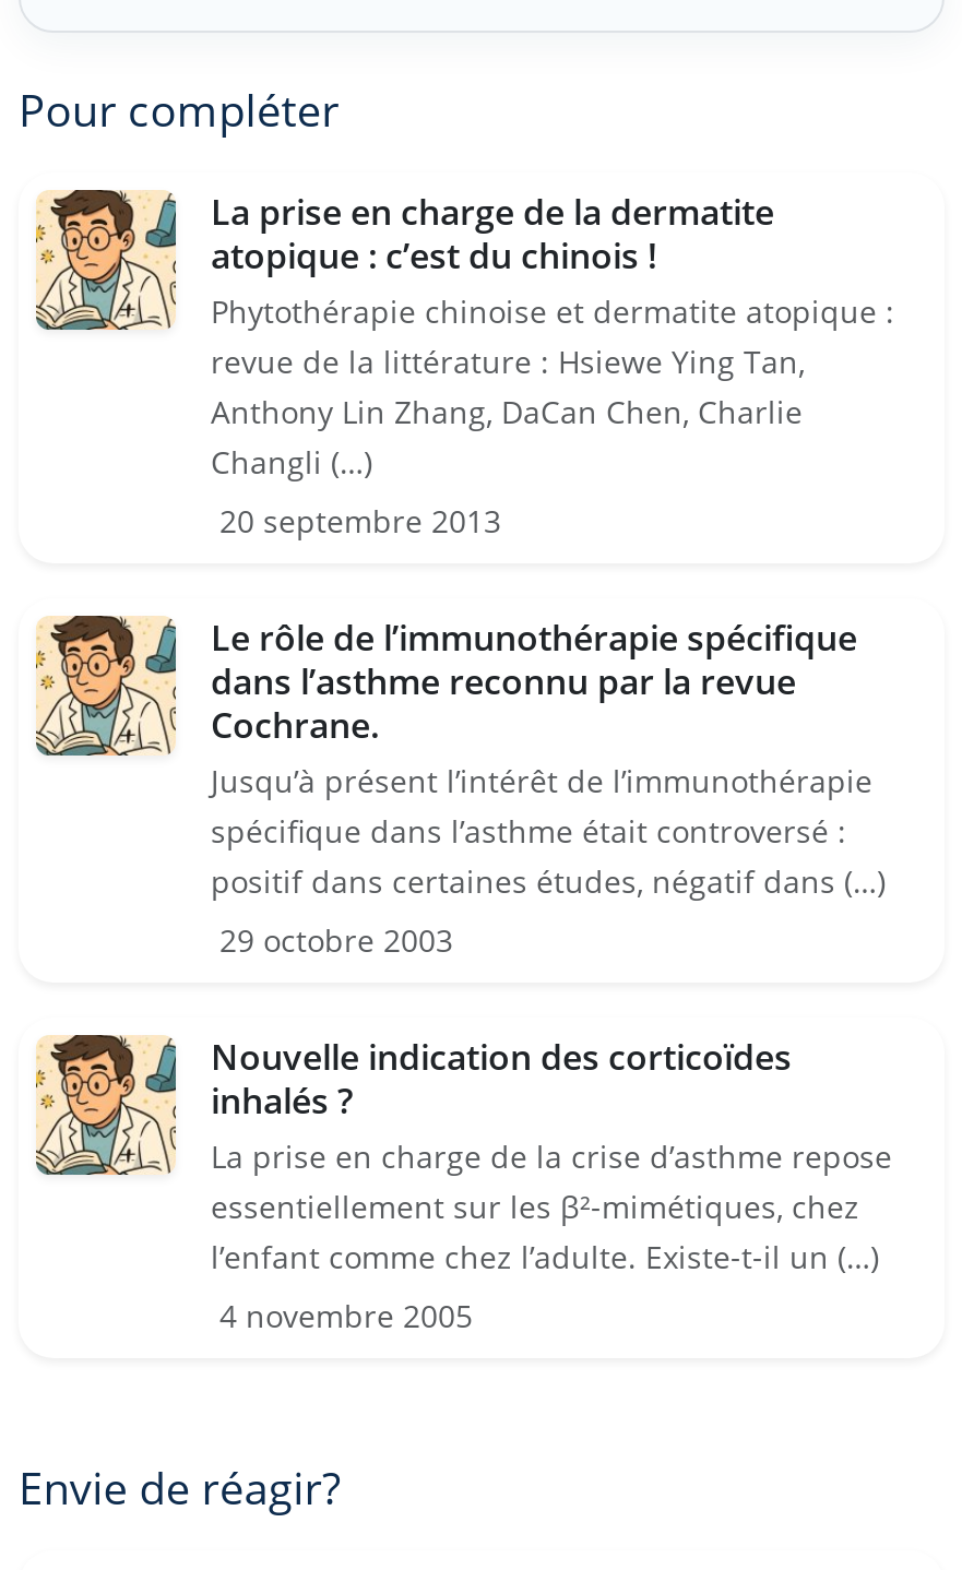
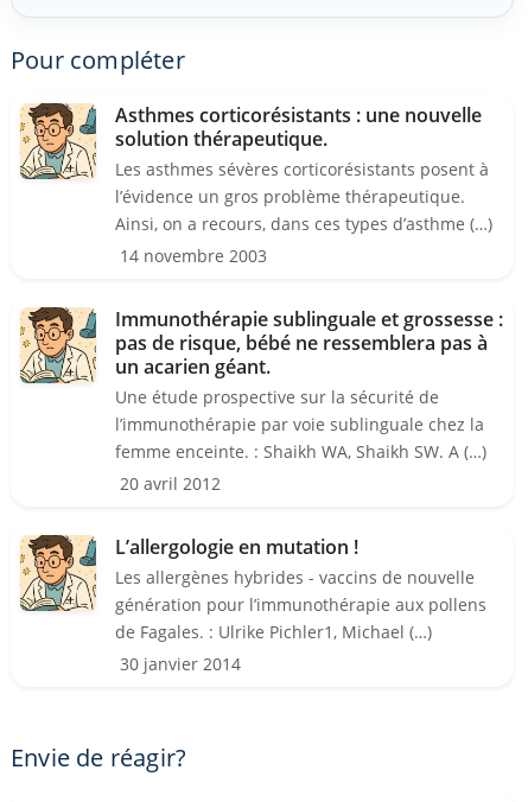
[211,187,894,540] La prise en charge de la dermatite | atopique : c’est du chinois ! | Phytothérapie chinoise et dermatite atopique : | revue de la littérature : Hsiewe Ying Tan, | Anthony Lin Zhang, DaCan Chen, Charlie | Changli (…) | 20 septembre 2013 -> [115,101,492,266] Asthmes corticorésistants : une nouvelle | solution thérapeutique. | Les asthmes sévères corticorésistants posent à | l’évidence un gros problème thérapeutique. | Ainsi, on a recours, dans ces types d’asthme (…) | 14 novembre 2003
moved [34,614,178,760] -> [19,306,97,386]: [image]
[211,612,886,960] Le rôle de l’immunothérapie spécifique | dans l’asthme reconnu par la revue | Cochrane. | Jusqu’à présent l’intérêt de l’immunothérapie | spécifique dans l’asthme était controversé : | positif dans certaines études, négatif dans (…) | 29 octobre 2003 -> [115,305,503,494] Immunothérapie sublinguale et grossesse : | pas de risque, bébé ne ressemblera pas à | un acarien géant. | Une étude prospective sur la sécurité de | l’immunothérapie par voie sublinguale chez la | femme enceinte. : Shaikh WA, Shaikh SW. A (…) | 20 avril 2012
moved [34,1033,178,1179] -> [19,534,97,613]: [image]
[211,1032,892,1335] Nouvelle indication des corticoïdes | inhalés ? | La prise en charge de la crise d’asthme repose | essentiellement sur les β²-mimétiques, chez | l’enfant comme chez l’adulte. Existe-t-il un (…) | 4 novembre 2005 -> [115,533,486,674] L’allergologie en mutation ! | Les allergènes hybrides - vaccins de nouvelle | génération pour l’immunothérapie aux pollens | de Fagales. : Ulrike Pichler1, Michael (…) | 30 janvier 2014

